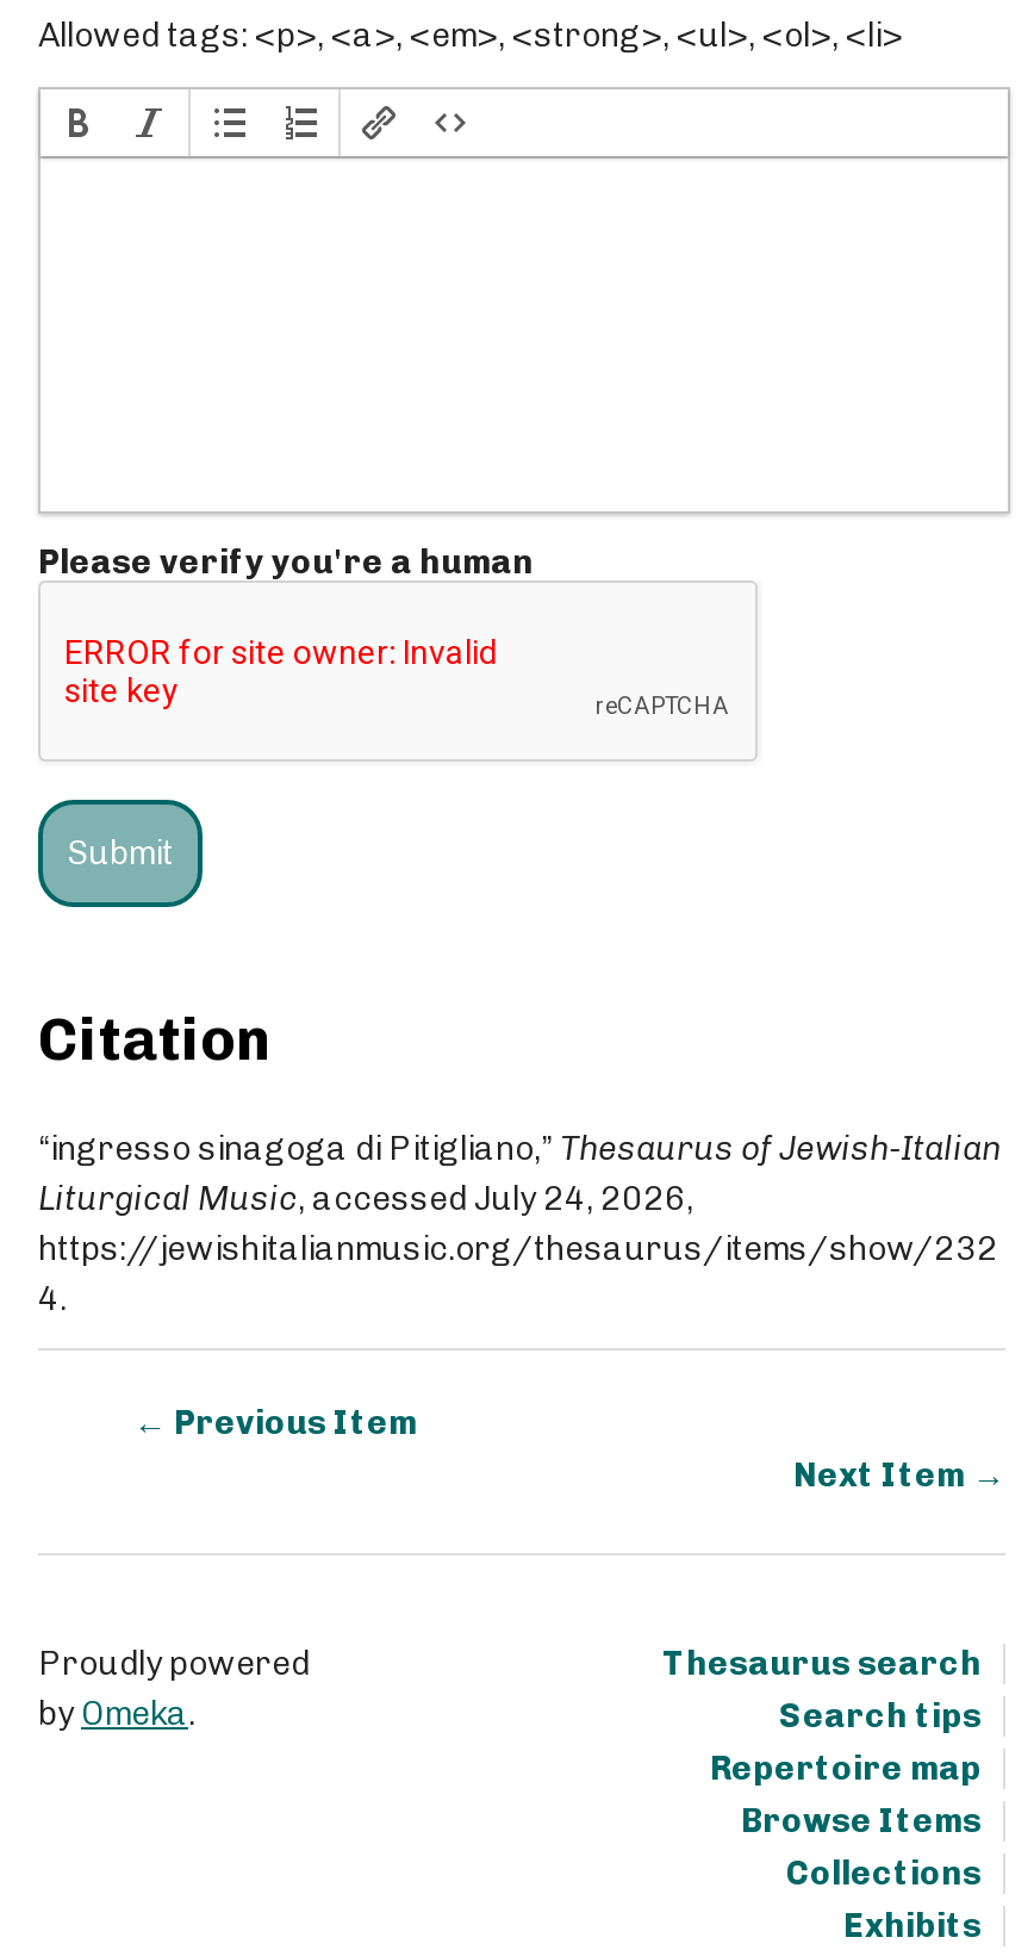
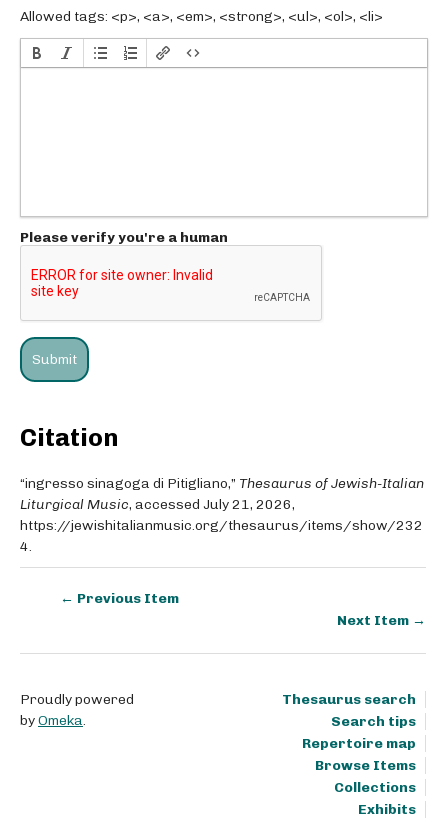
[38,1180,693,1220] Liturgical Music, accessed July 24, 2026, -> [20,496,295,513] Liturgical Music, accessed July 21, 2026,

